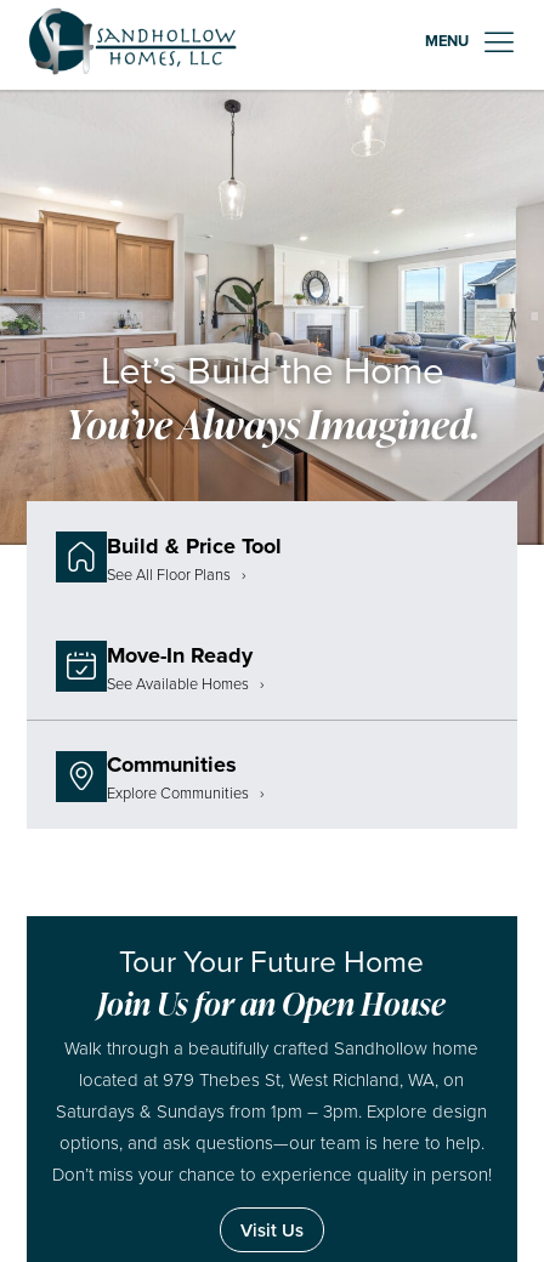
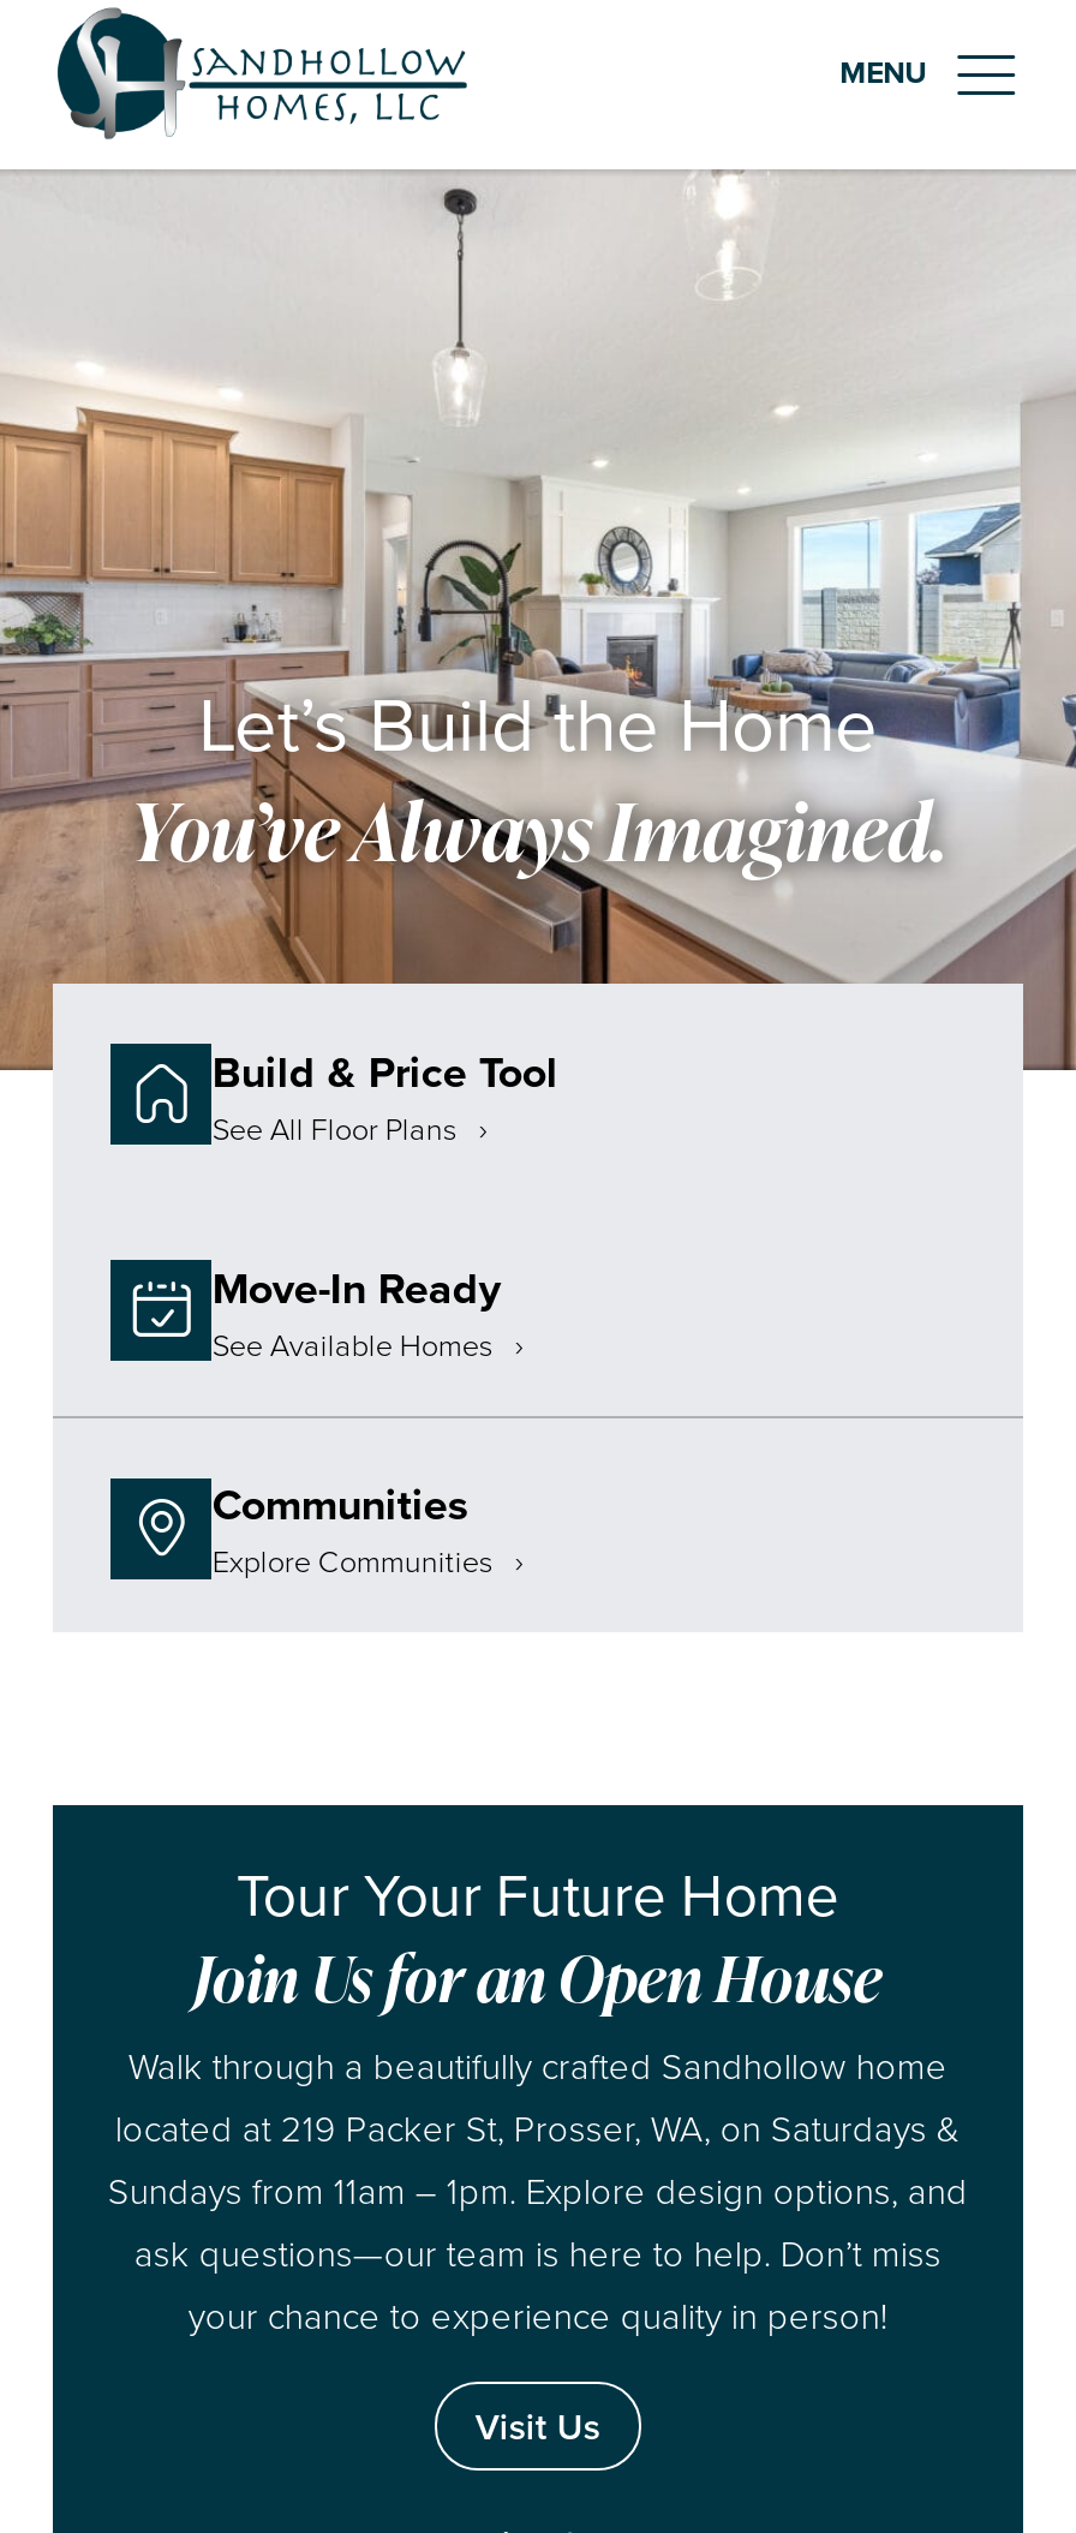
[52,1066,492,1187] located at 979 Thebes St, West Richland, WA, on | Saturdays & Sundays from 1pm – 3pm. Explore design | options, and ask questions—our team is here to help. | Don’t miss your chance to experience quality in person! -> [108,2103,968,2340] located at 219 Packer St, Prosser, WA, on Saturdays & | Sundays from 11am – 1pm. Explore design options, and | ask questions—our team is here to help. Don’t miss | your chance to experience quality in person!

